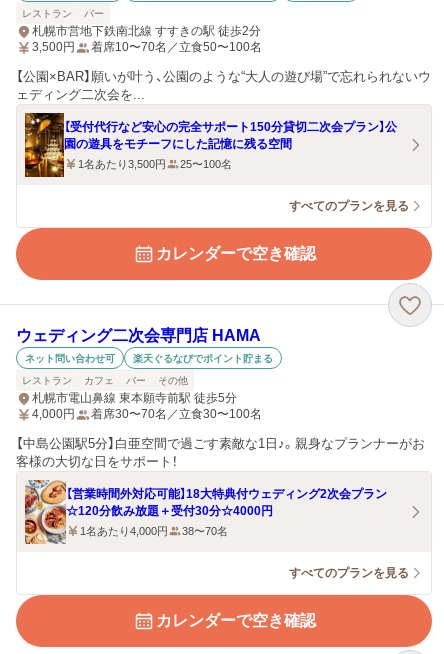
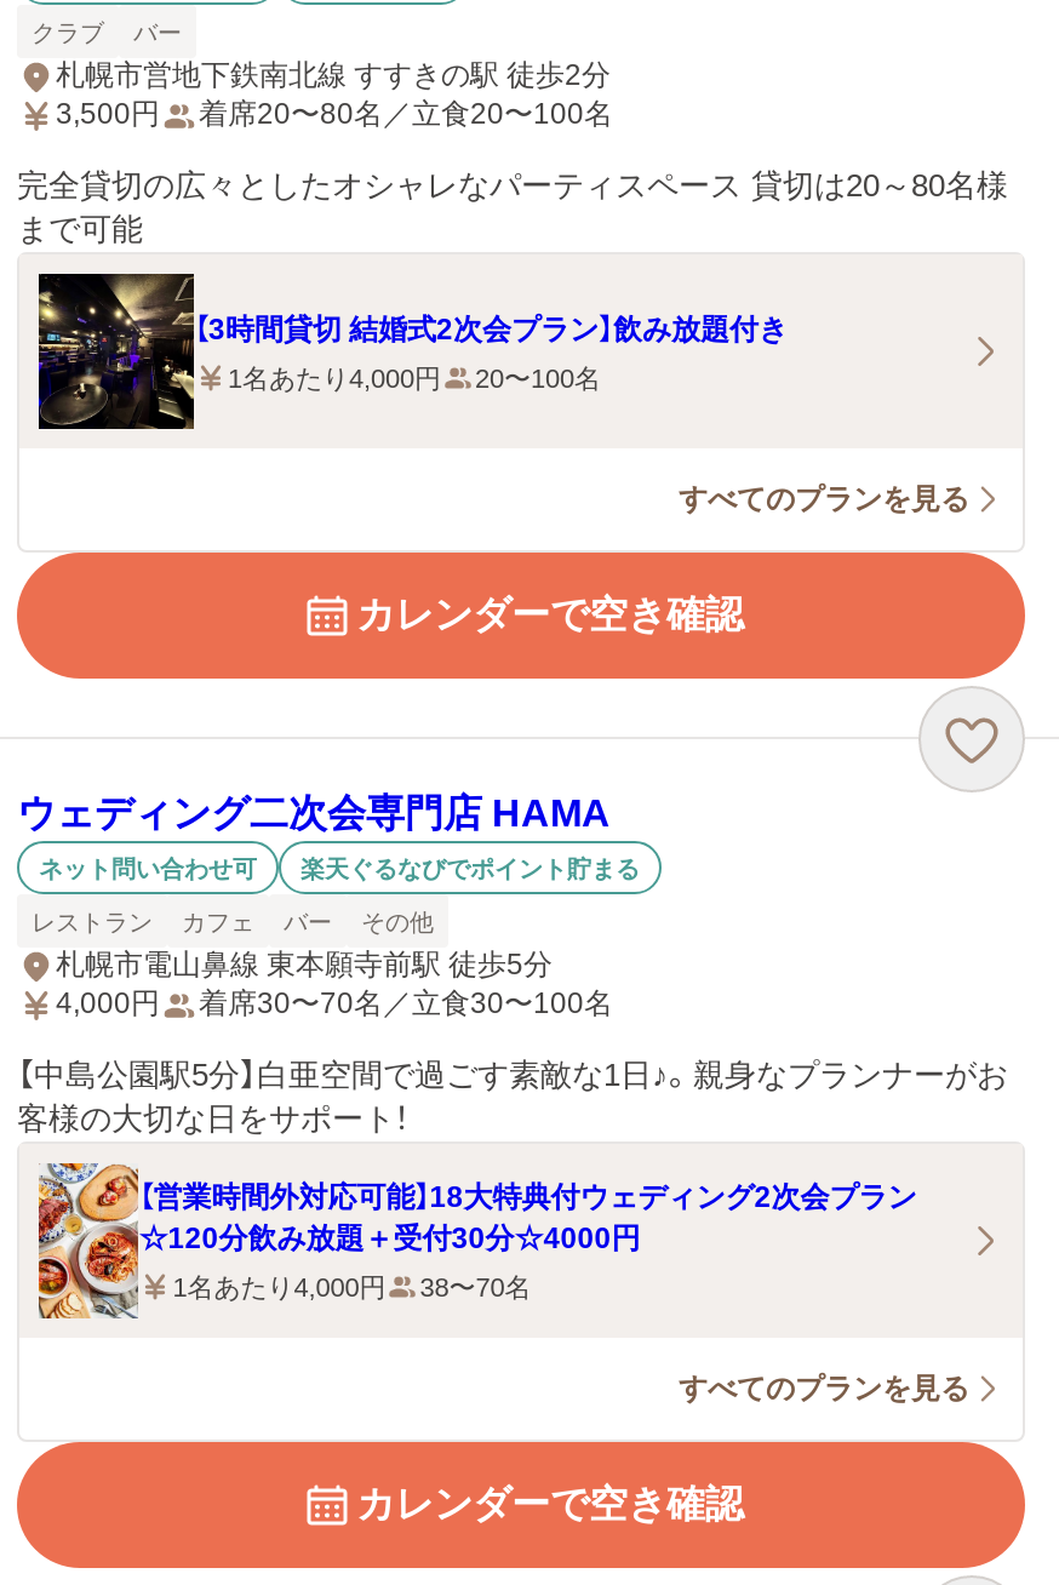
[22,7,72,18] レストラン -> [32,18,104,45] クラブ
[91,40,262,54] 着席10〜70名／立食50〜100名 -> [199,97,613,131] 着席20〜80名／立食20〜100名
[16,69,431,102] 【公園×BAR】願いが叶う、公園のような“大人の遊び場”で忘れられないウ | ェディング二次会を... -> [17,167,1008,247] 完全貸切の広々としたオシャレなパーティスペース 貸切は20～80名様 | まで可能
[24,112,397,178] [image] | 【受付代行など安心の完全サポート150分貸切二次会プラン】公 | 園の遊具をモチーフにした記憶に残る空間 -> [36,271,788,431] [image] | 【3時間貸切 結婚式2次会プラン】飲み放題付き
[78,158,232,170] 1名あたり3,500円 | 25〜100名 -> [228,362,601,391] 1名あたり4,000円 | 20〜100名

